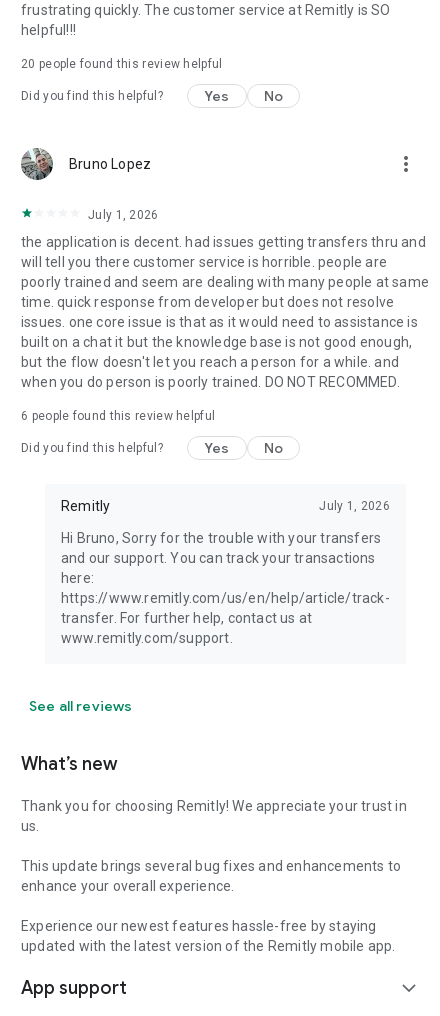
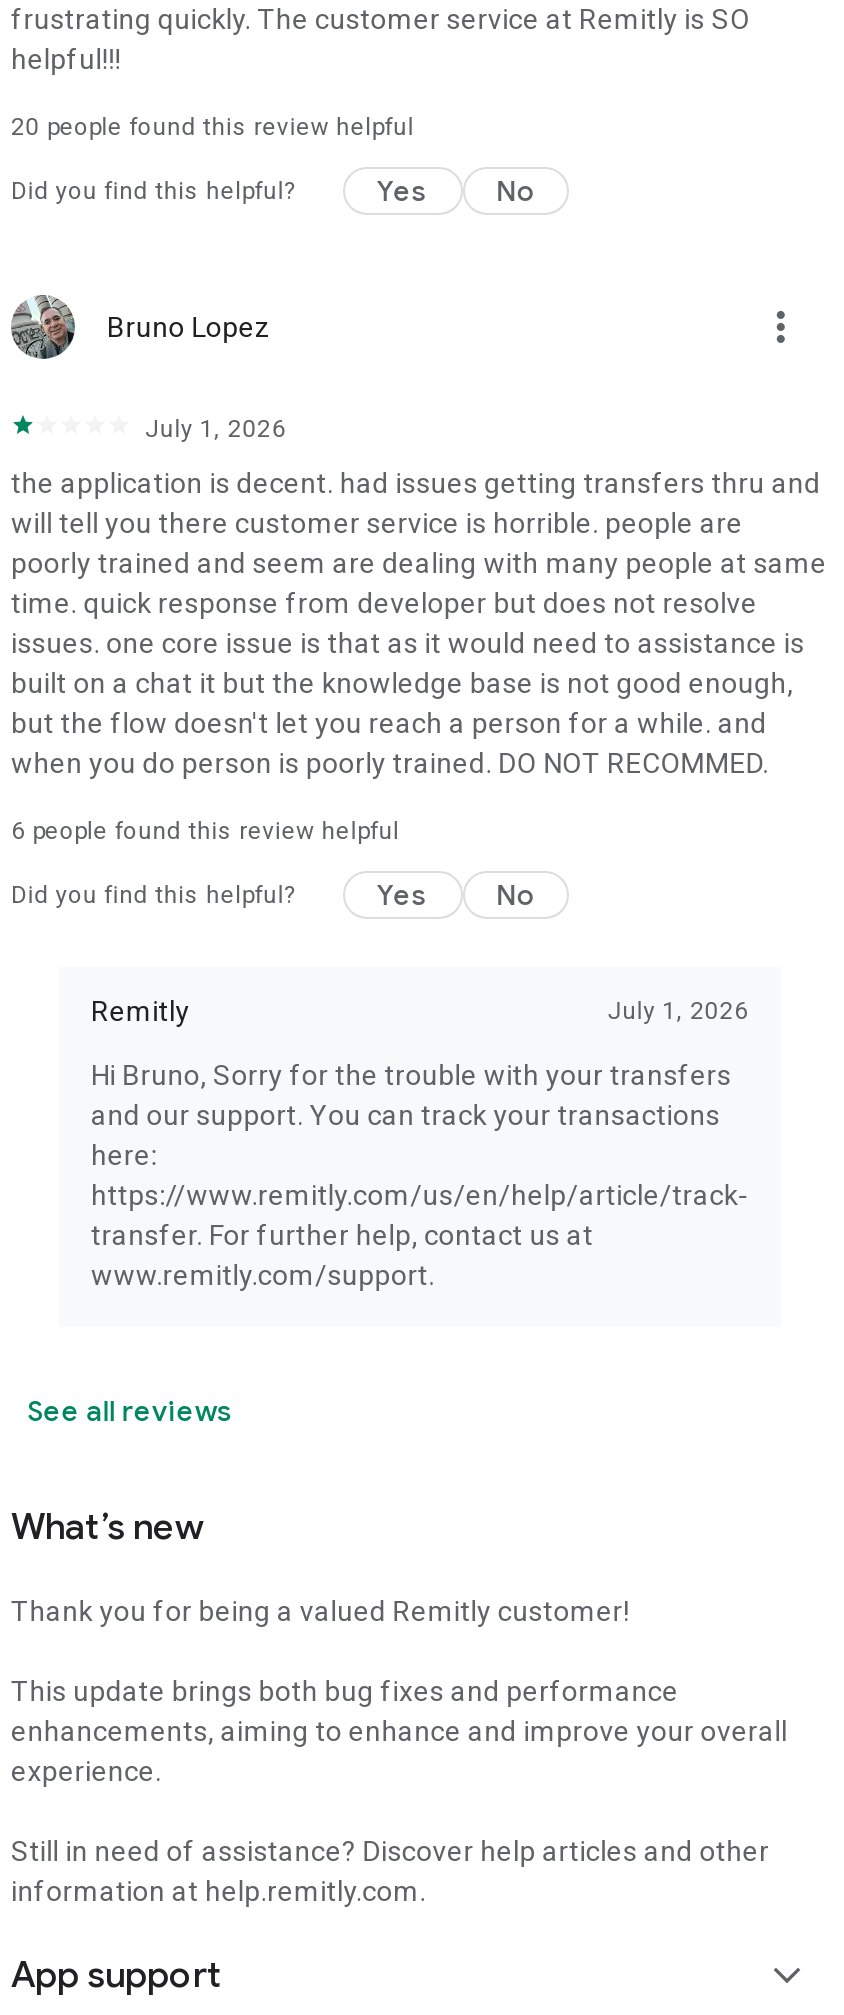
[21,798,407,834] Thank you for choosing Remitly! We appreciate your trust in | us. -> [11,1595,629,1627] Thank you for being a valued Remitly customer!
[21,858,401,894] This update brings several bug fixes and enhancements to | enhance your overall experience. -> [11,1675,787,1787] This update brings both bug fixes and performance | enhancements, aiming to enhance and improve your overall | experience.
[21,918,396,954] Experience our newest features hassle-free by staying | updated with the latest version of the Remitly mobile app. -> [11,1835,769,1907] Still in need of assistance? Discover help articles and other | information at help.remitly.com.

